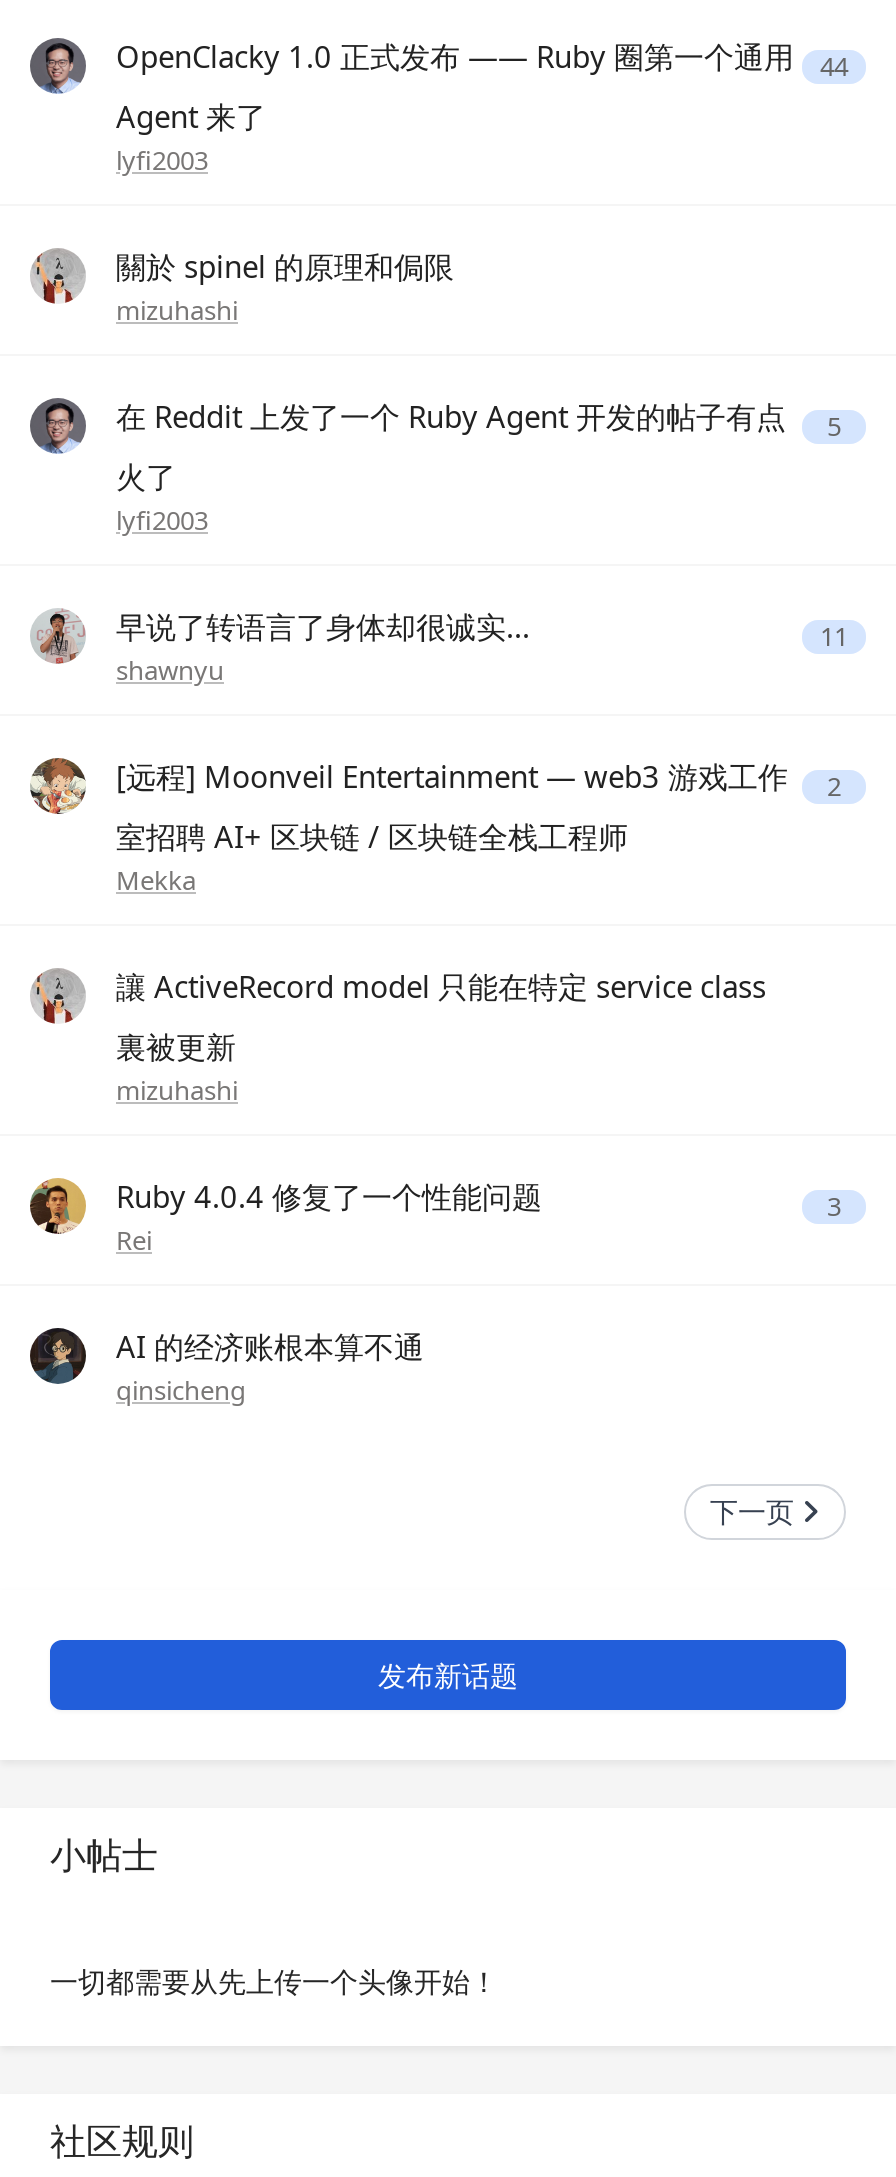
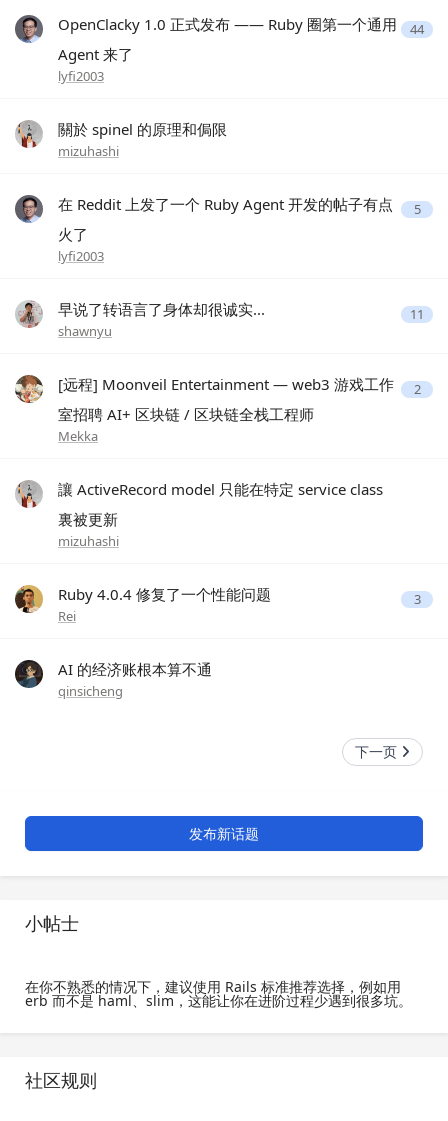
[50,1962,498,2000] 一切都需要从先上传一个头像开始！ -> [25,977,412,1010] 在你不熟悉的情况下，建议使用 Rails 标准推荐选择，例如用 | erb 而不是 haml、slim，这能让你在进阶过程少遇到很多坑。

